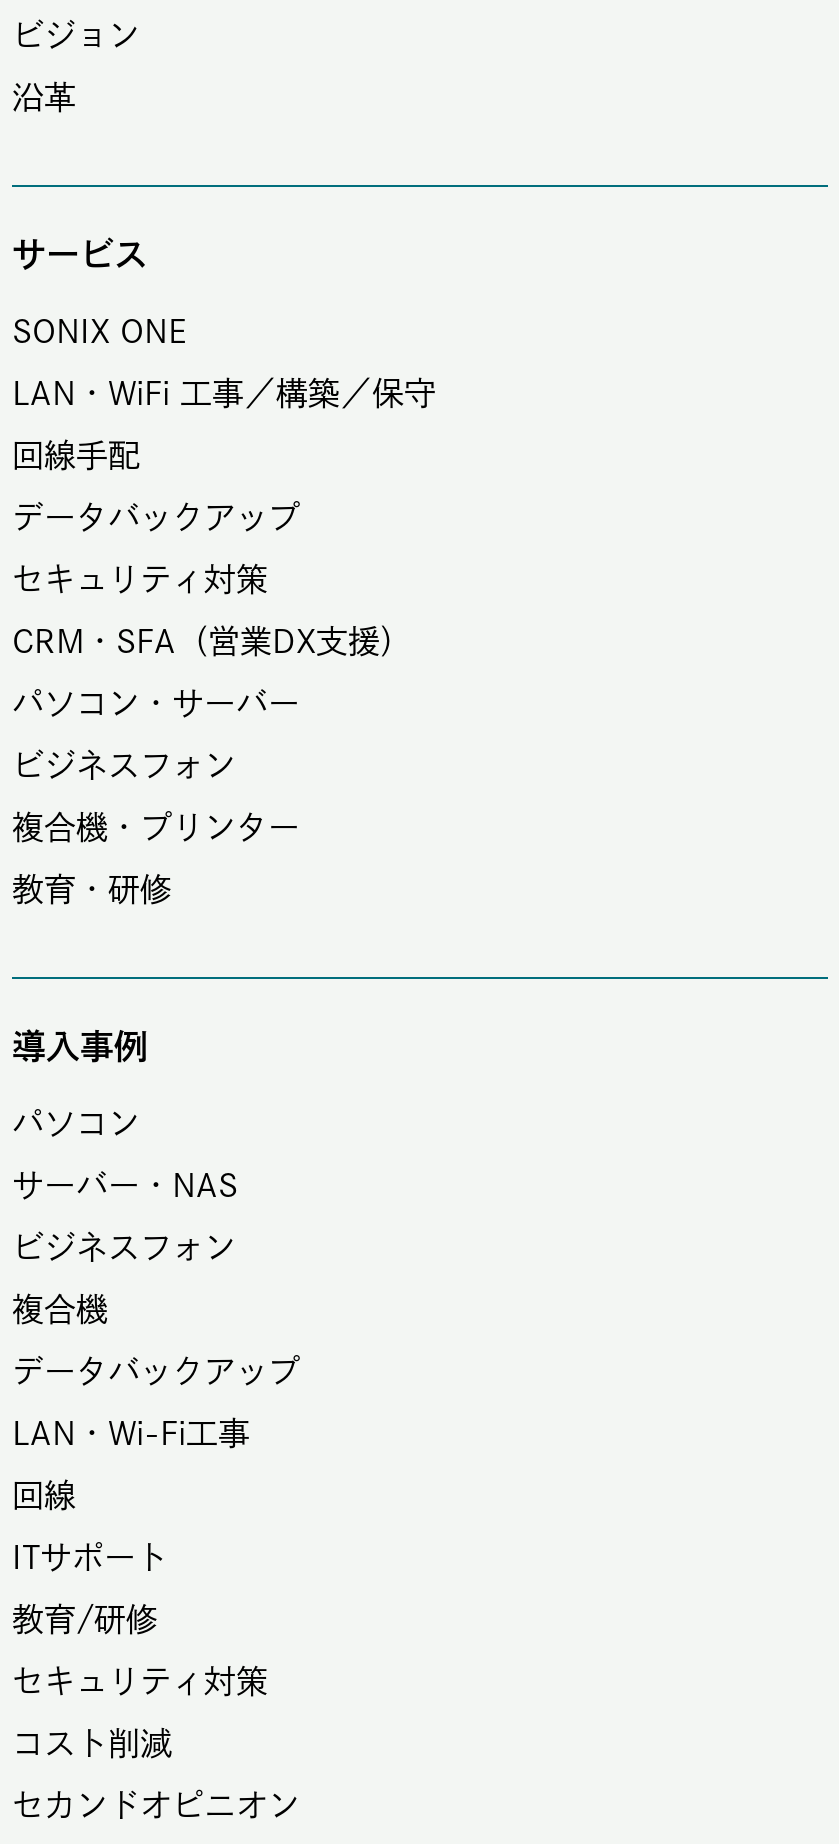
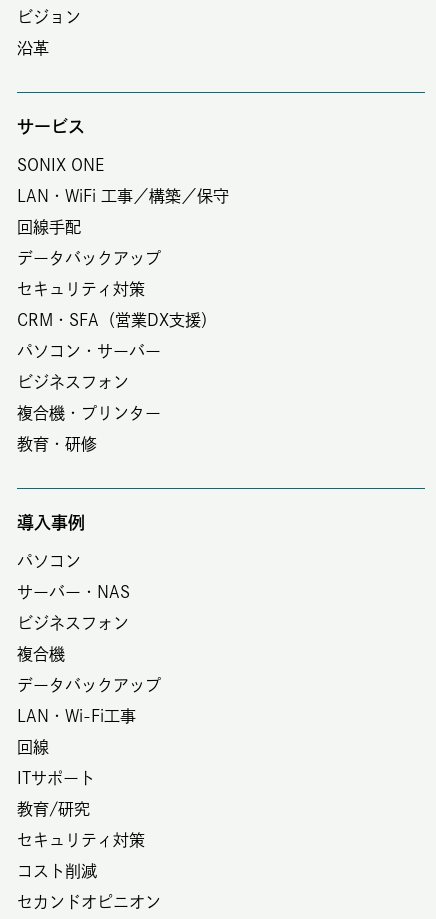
[12,1603,158,1635] 教育/研修 -> [17,801,90,817] 教育/研究

